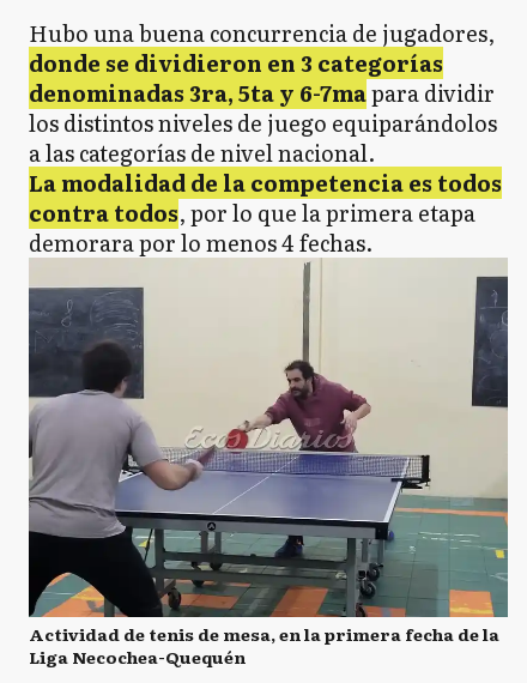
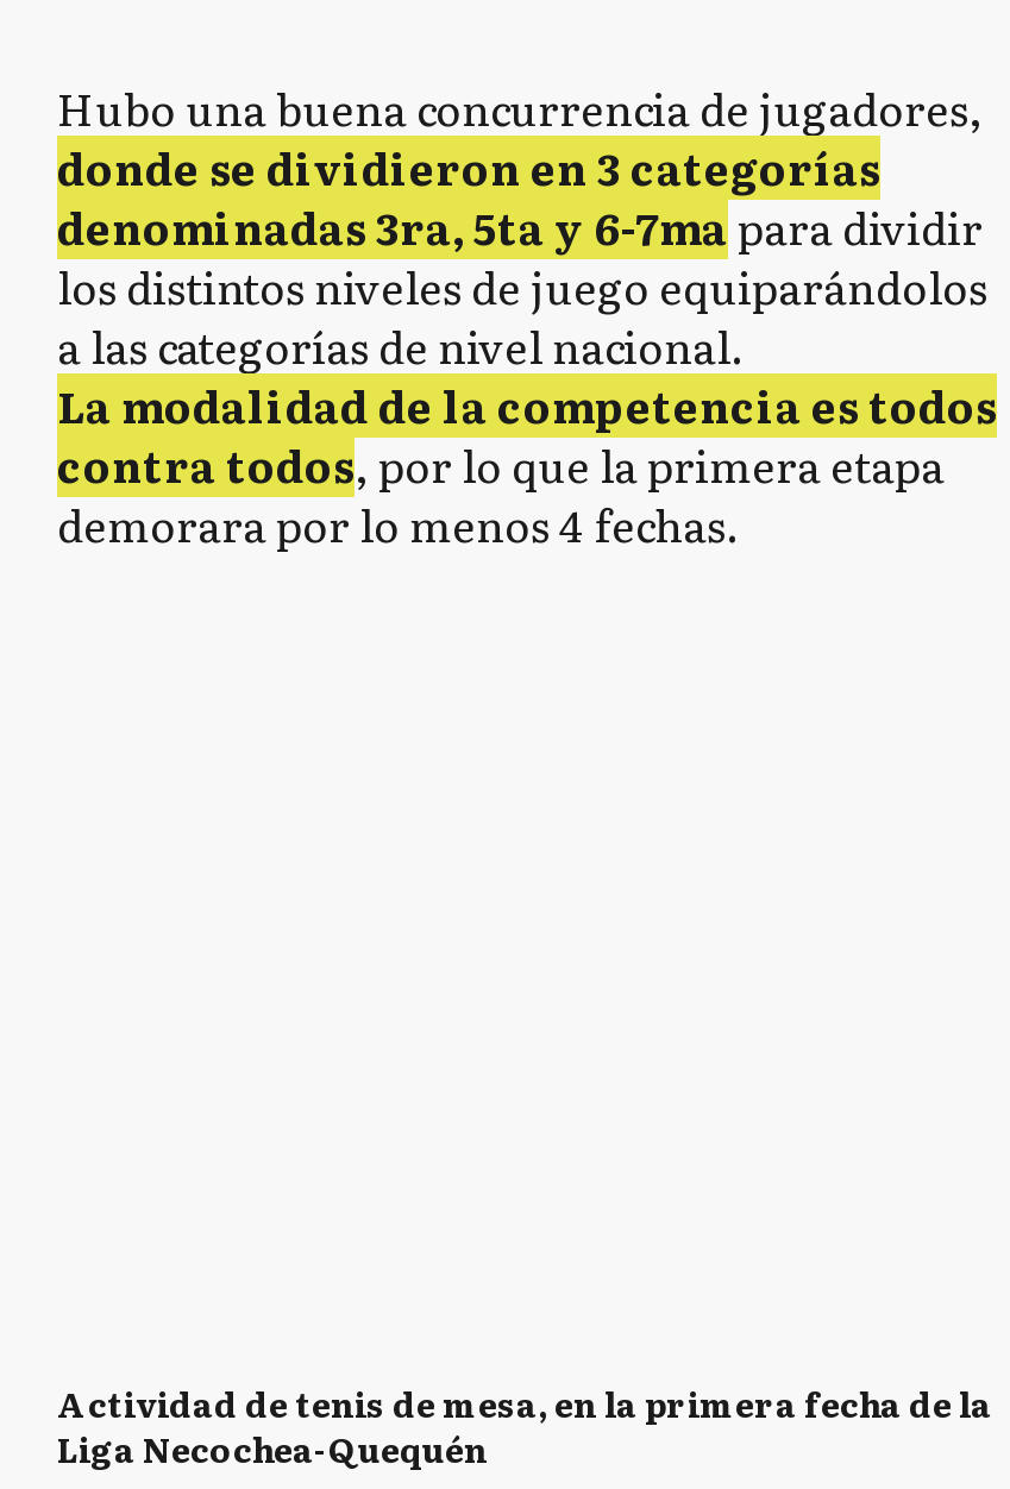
[28,258,509,618] [image] -> none

